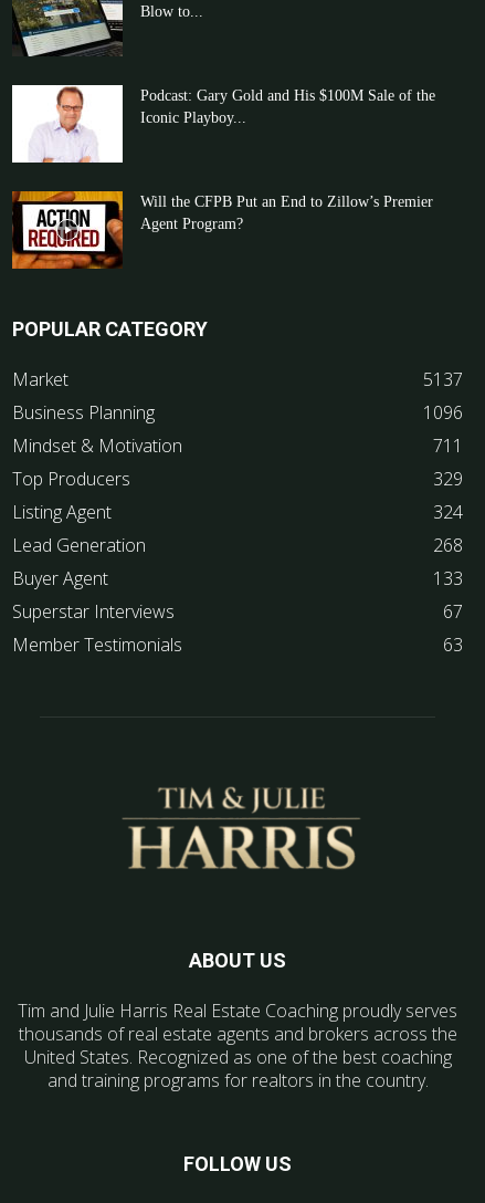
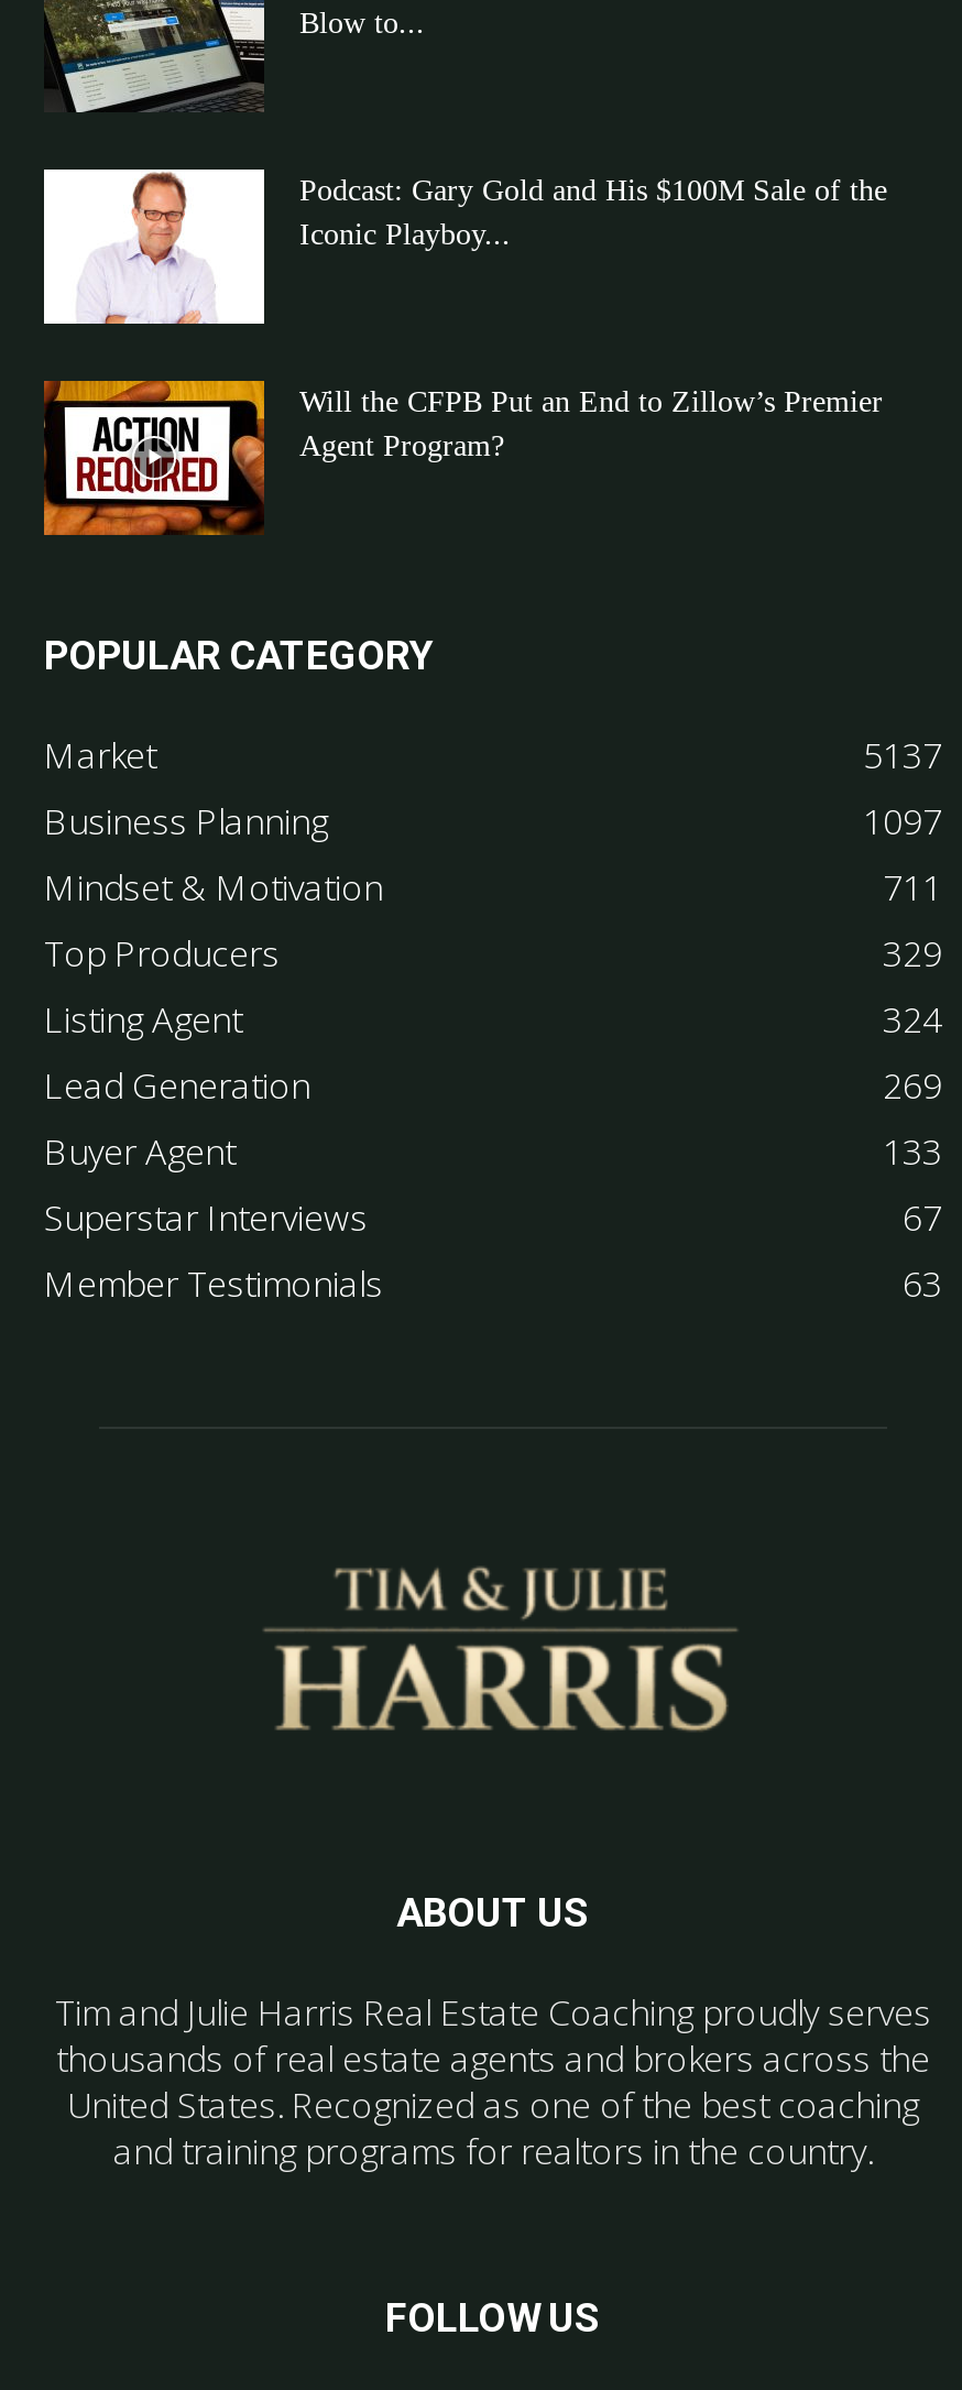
[423,401,463,425] 1096 -> [863,798,942,846] 1097
[433,533,463,558] 268 -> [883,1062,942,1111] 269

